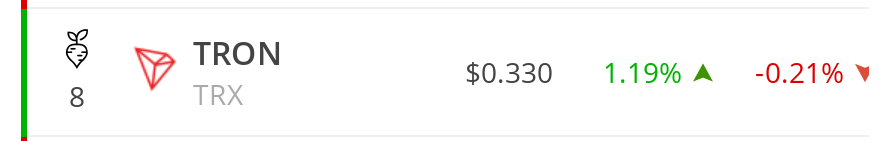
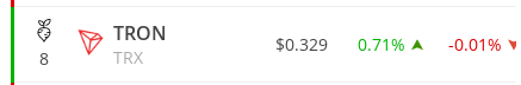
[465,53,553,91] $0.330 -> [275,33,328,55] $0.329
[603,53,691,91] 1.19% -> [358,33,410,55] 0.71%
[755,53,853,91] -0.21% -> [448,33,507,55] -0.01%

